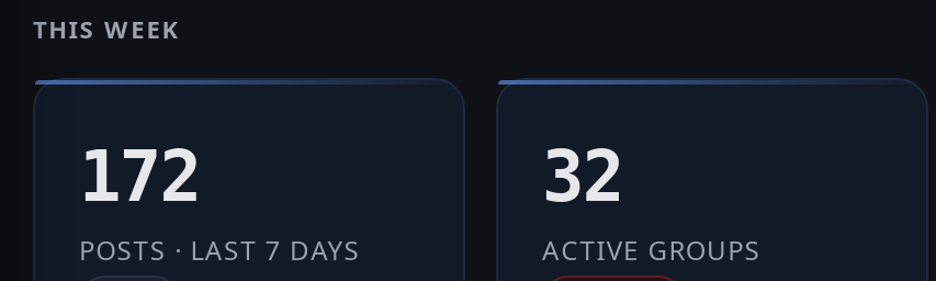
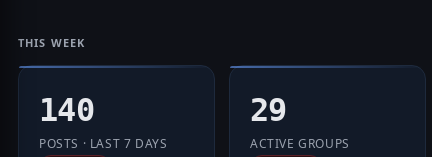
[79,136,200,220] 172 -> [39,91,94,129] 140
[542,136,623,220] 32 -> [250,91,287,129] 29

